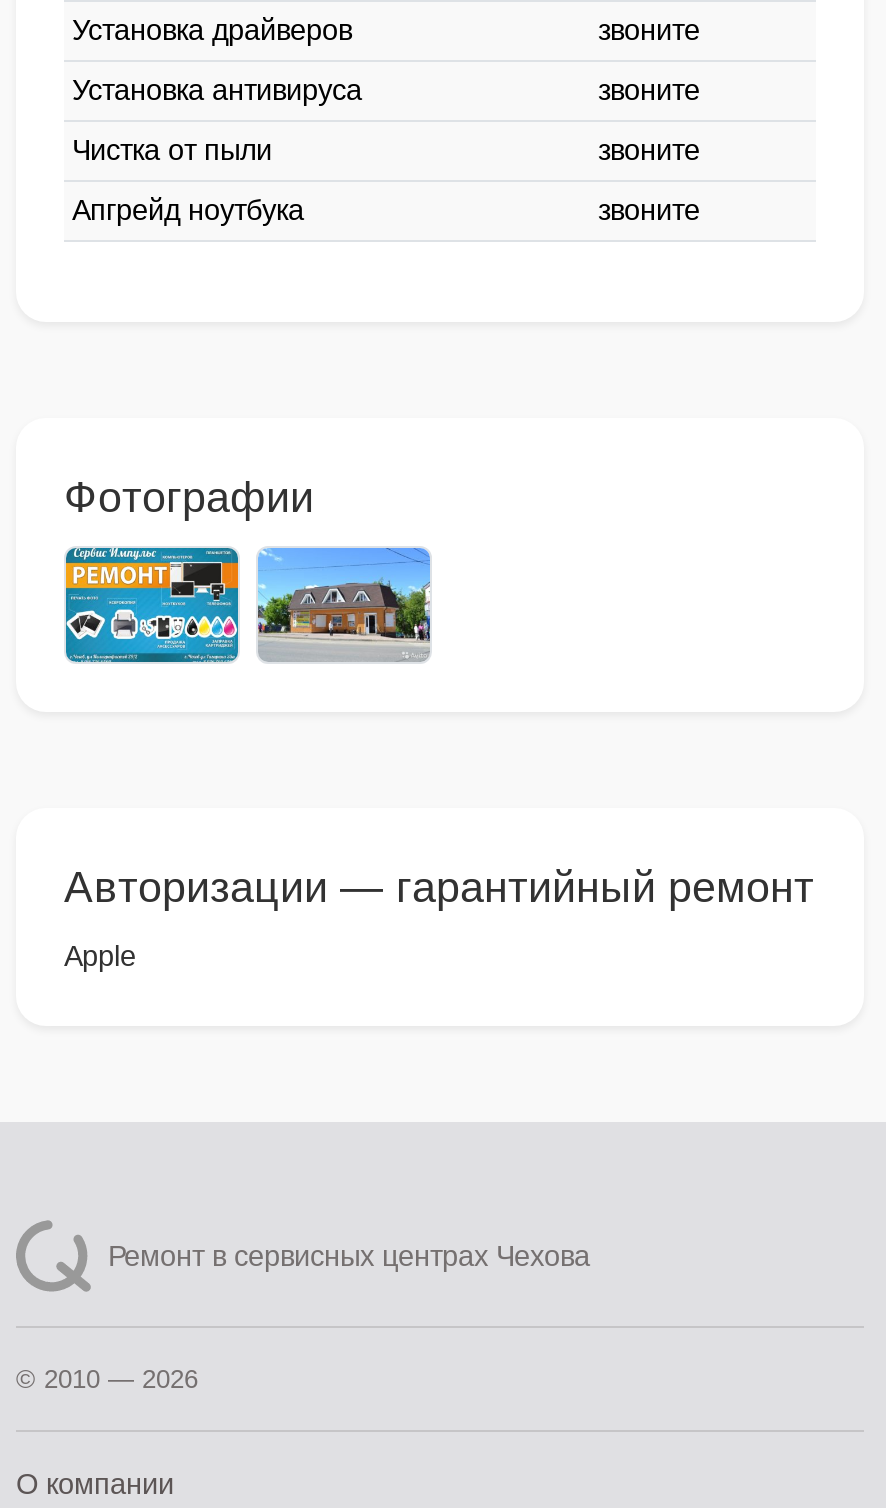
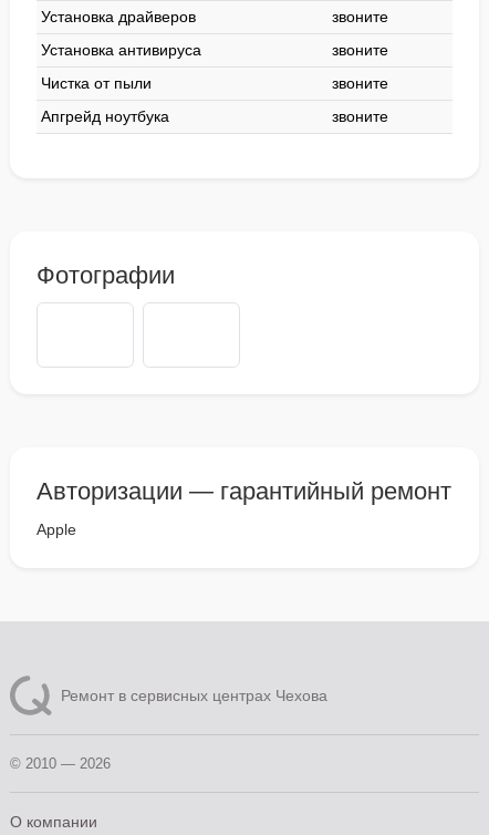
[64,546,240,664] [image] -> none
[256,546,432,664] [image] -> none

